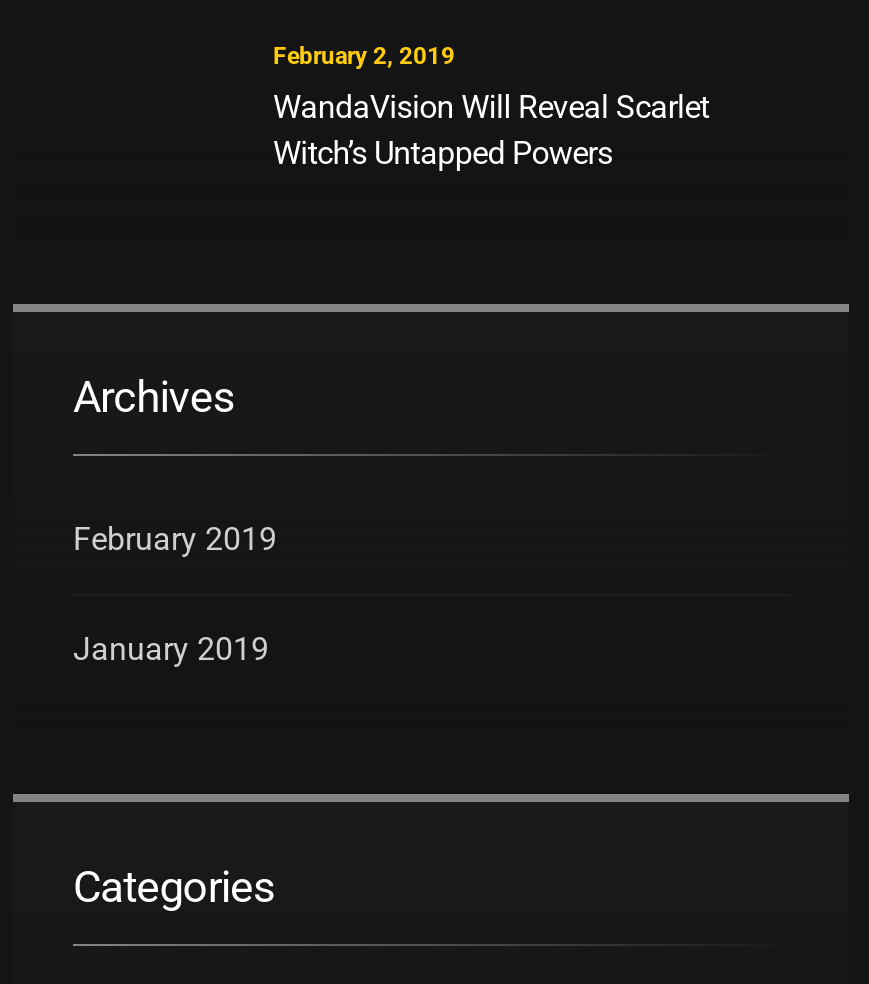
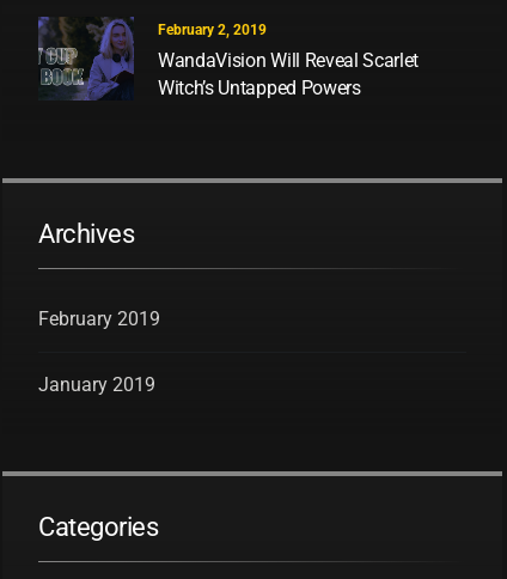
none -> [37,16,135,102] [image]

